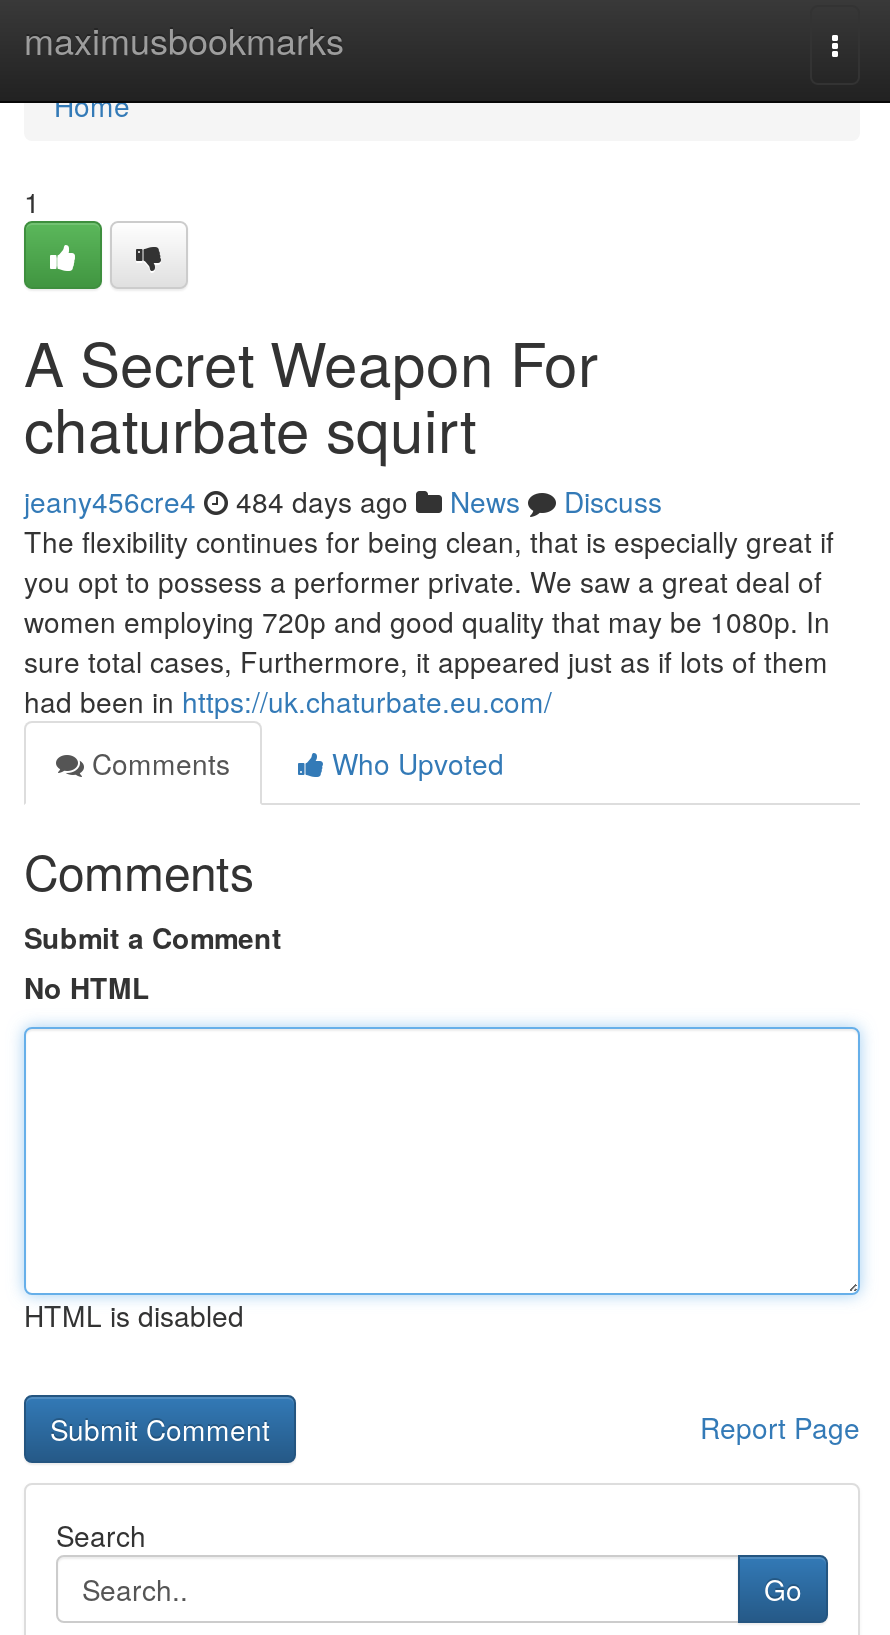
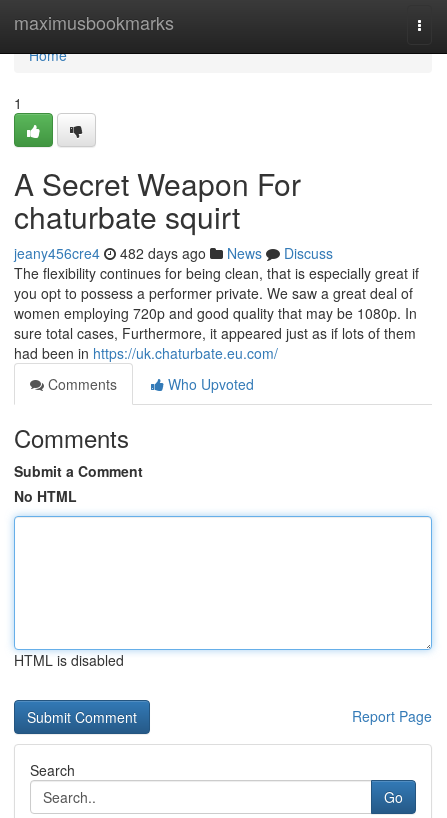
[24,481,662,521] jeany456cre4 484 days ago News Discuss -> [14,243,333,263] jeany456cre4 482 days ago News Discuss

